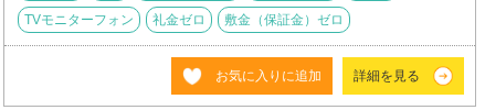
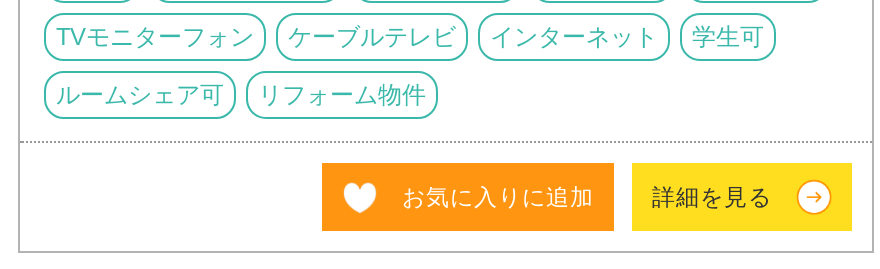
[152,12,344,28] 礼金ゼロ | 敷金（保証金）ゼロ -> [56,22,764,108] ケーブルテレビ | インターネット | 学生可 | ルームシェア可 | リフォーム物件

